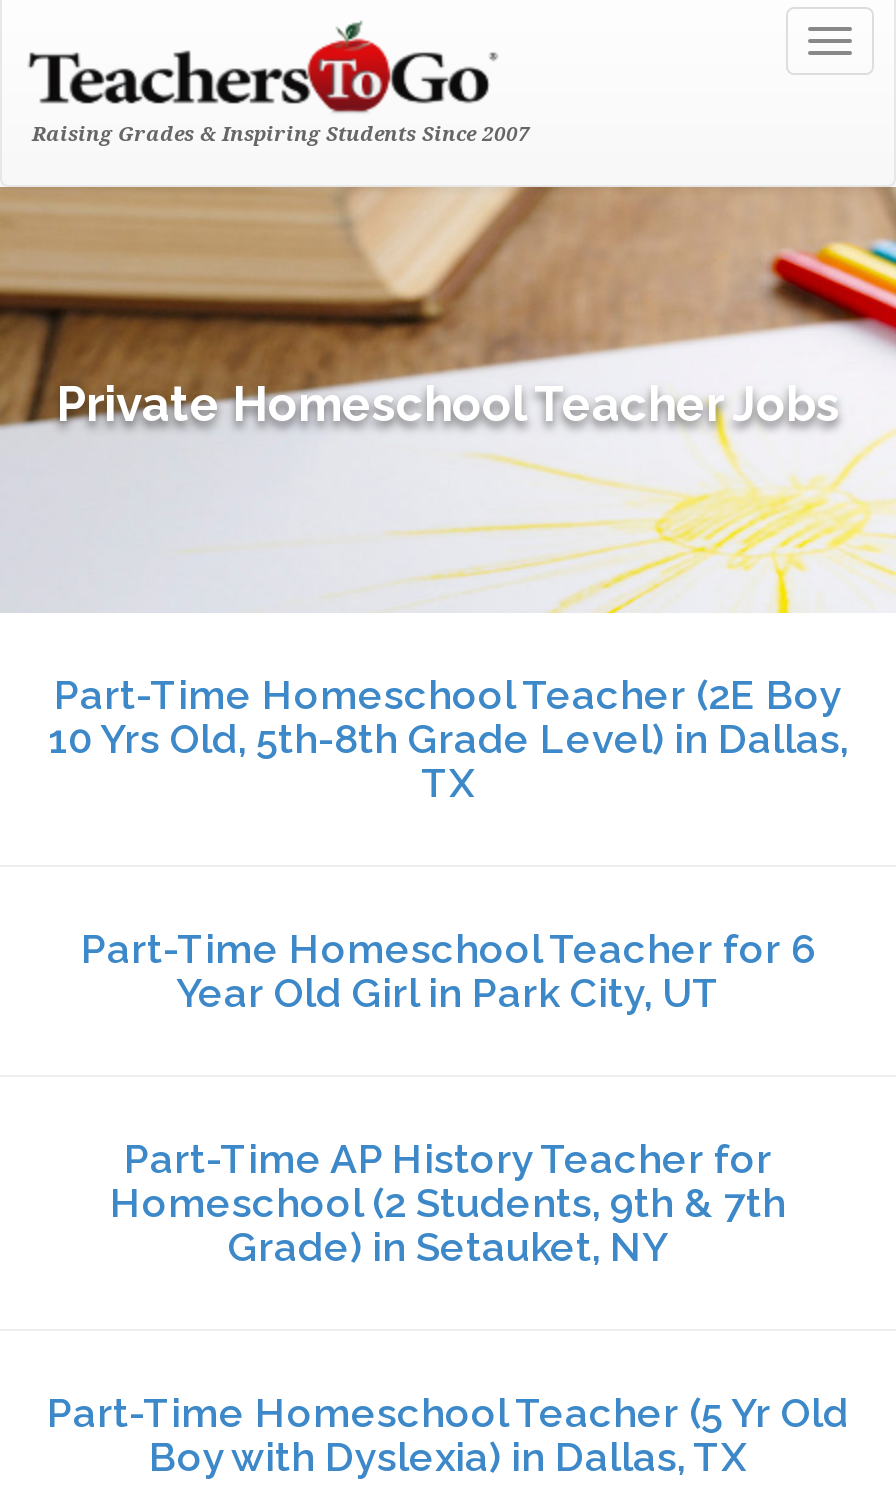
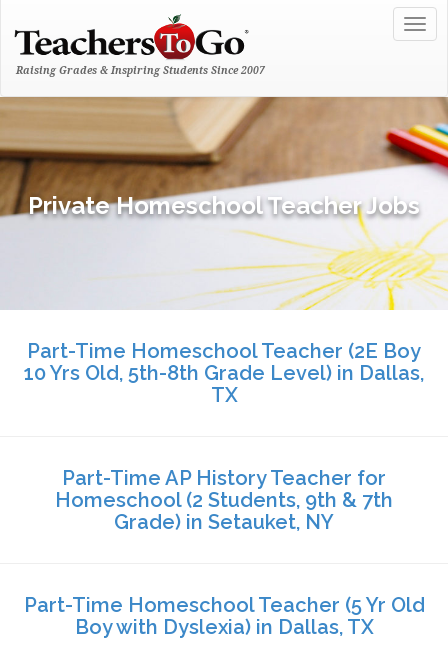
[81,925,815,1017] Part-Time Homeschool Teacher for 6 | Year Old Girl in Park City, UT -> none

